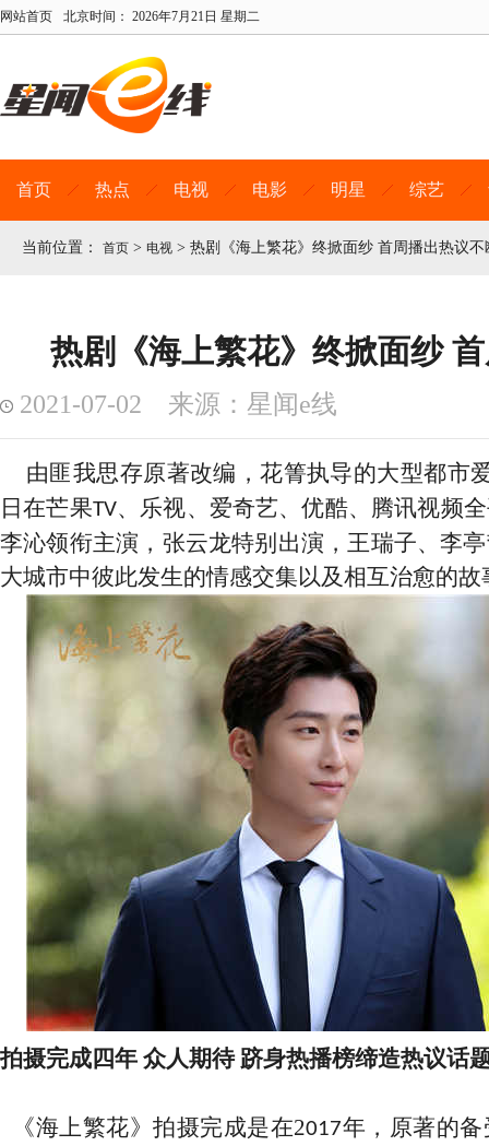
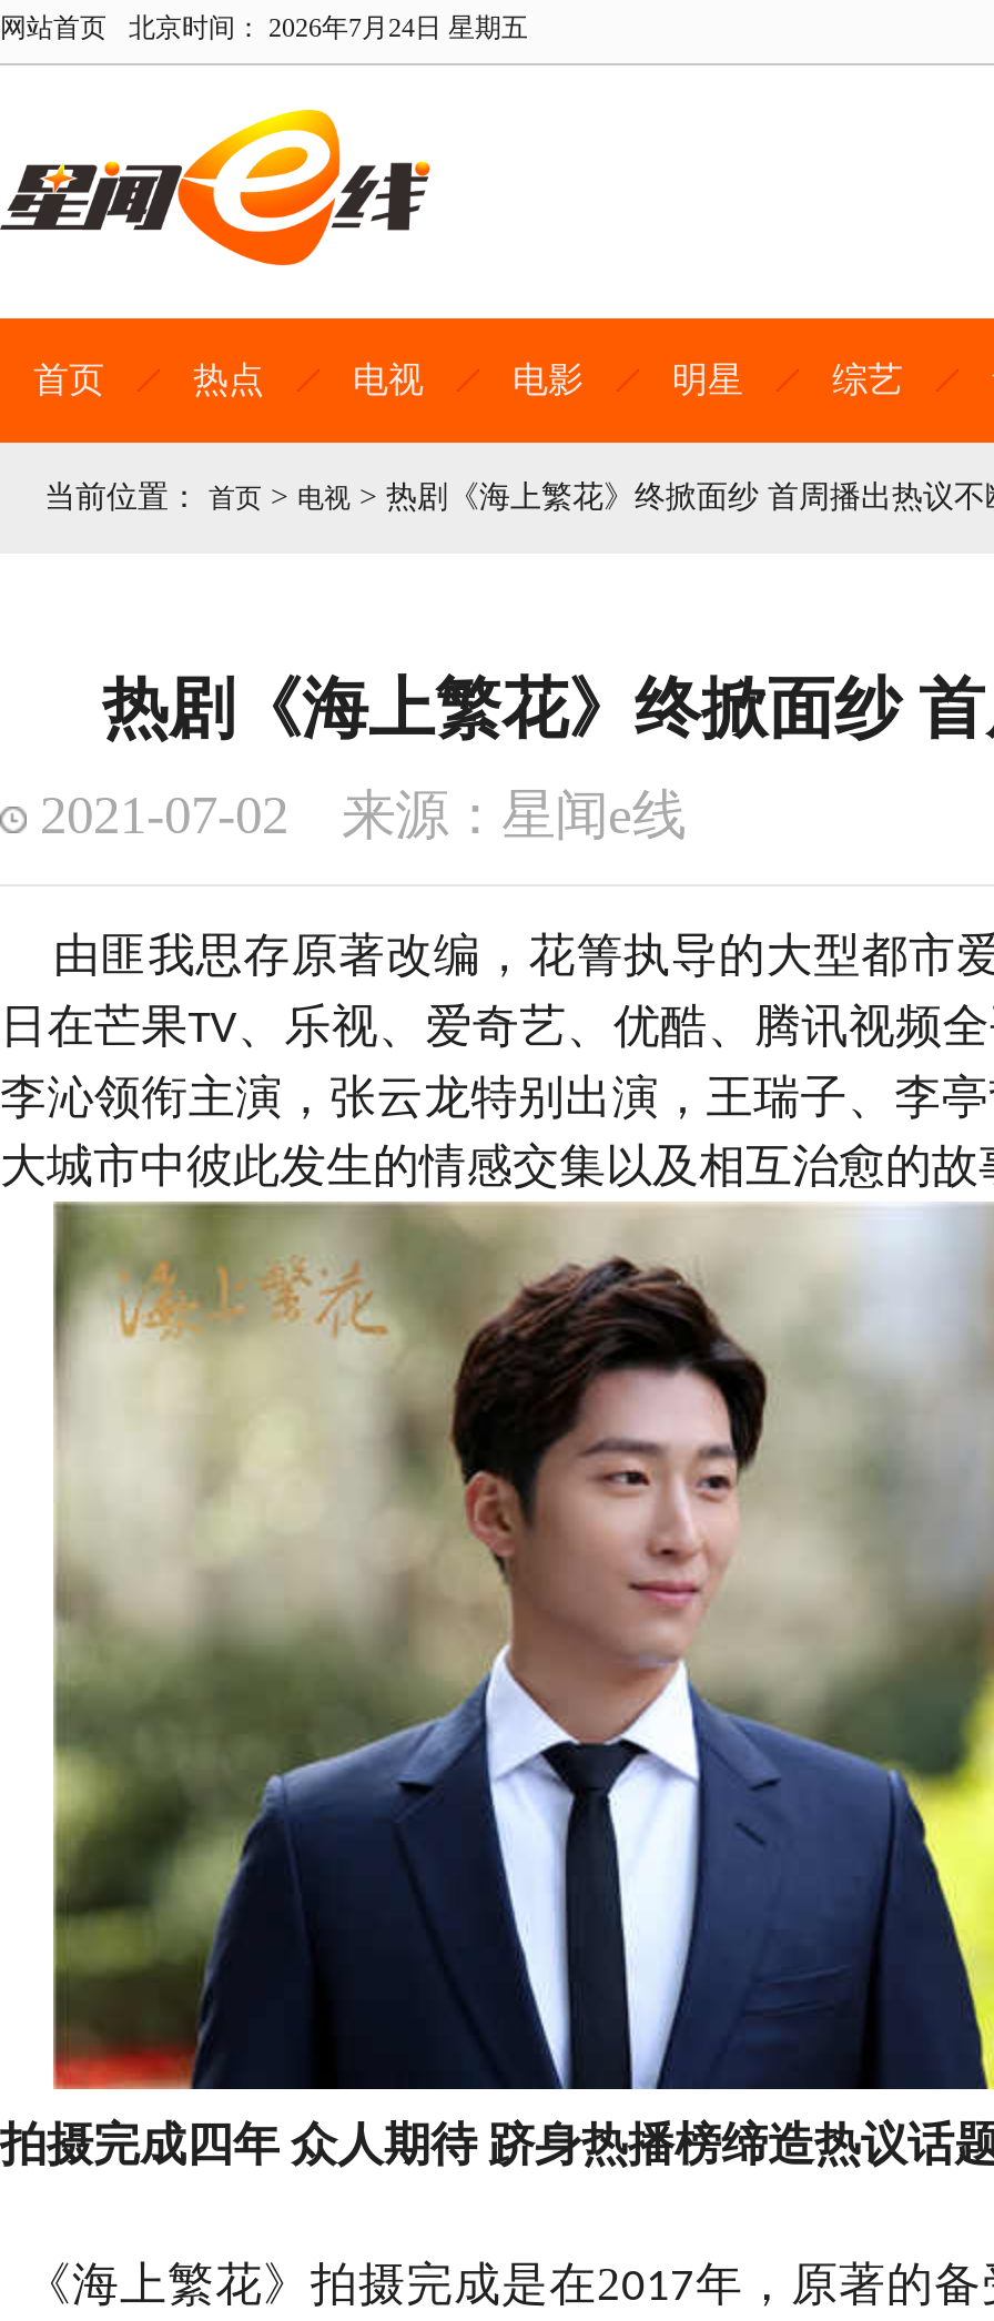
[63,9,260,24] 北京时间：2026年7月21日 星期二 -> [129,12,528,43] 北京时间：2026年7月24日 星期五

